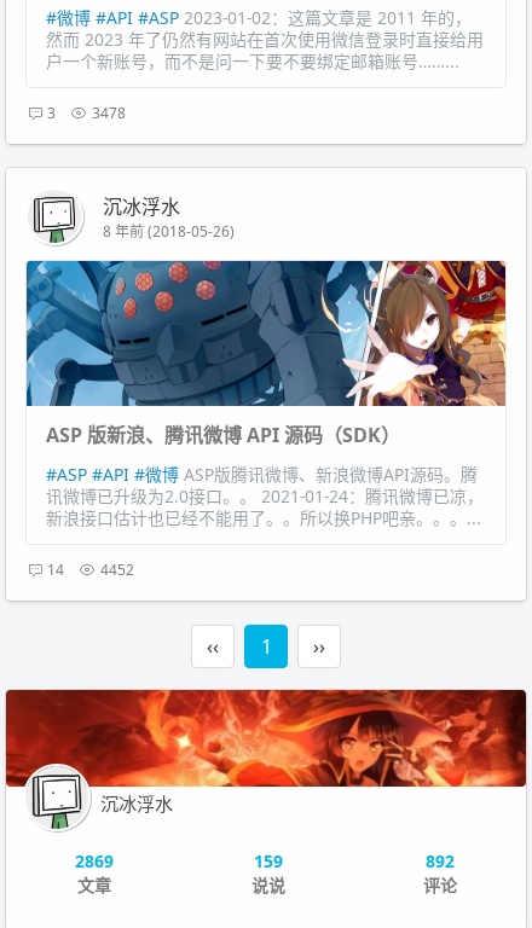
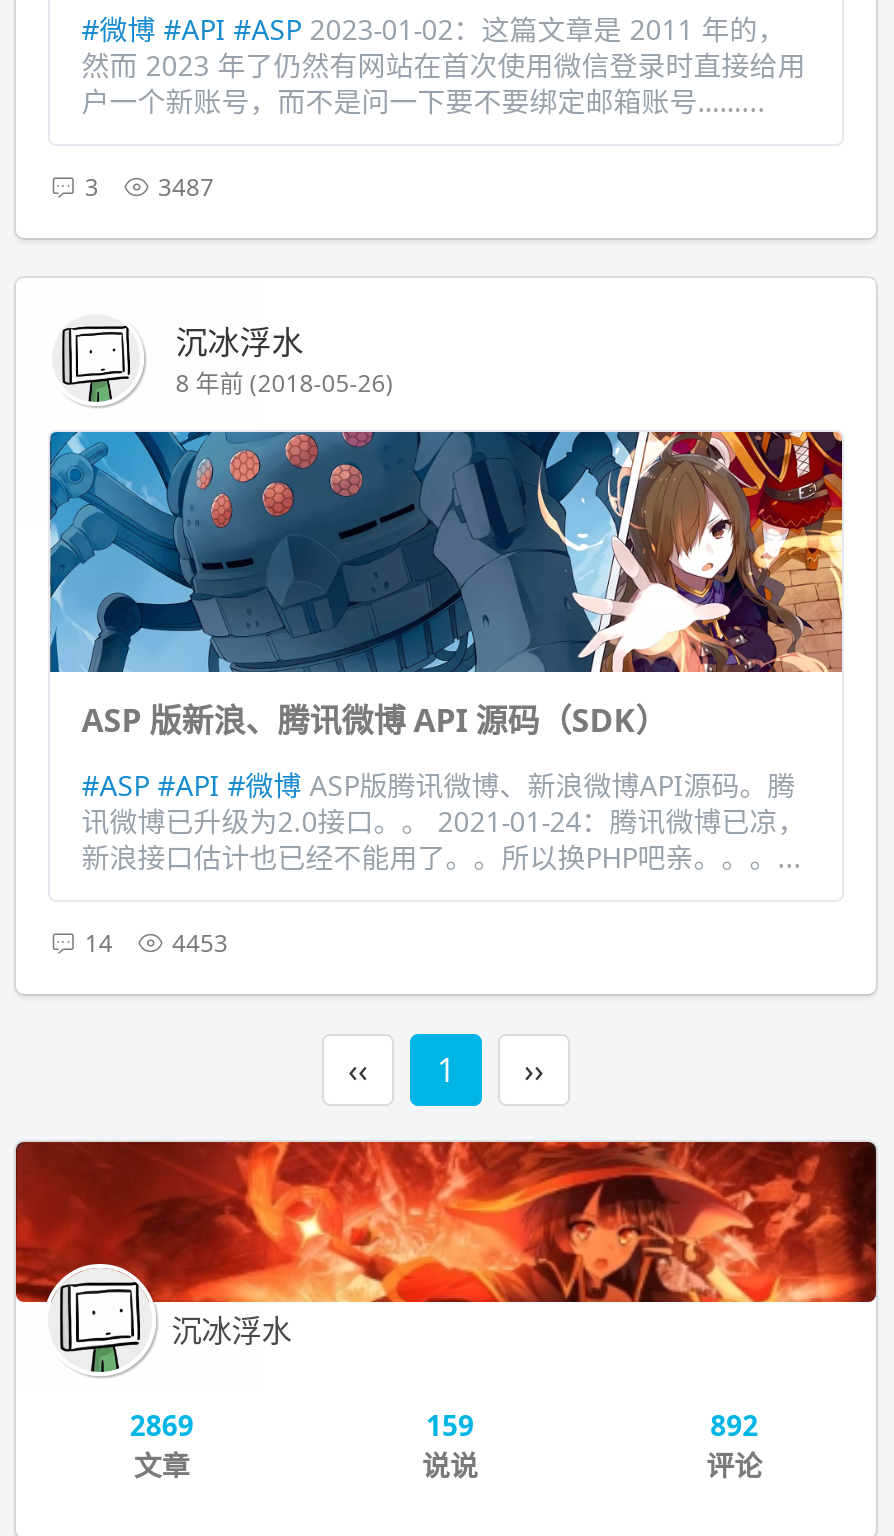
[44,103,126,123] 3 3478 -> [79,170,214,204] 3 3487
[44,560,134,580] 14 4452 -> [79,926,228,960] 14 4453

